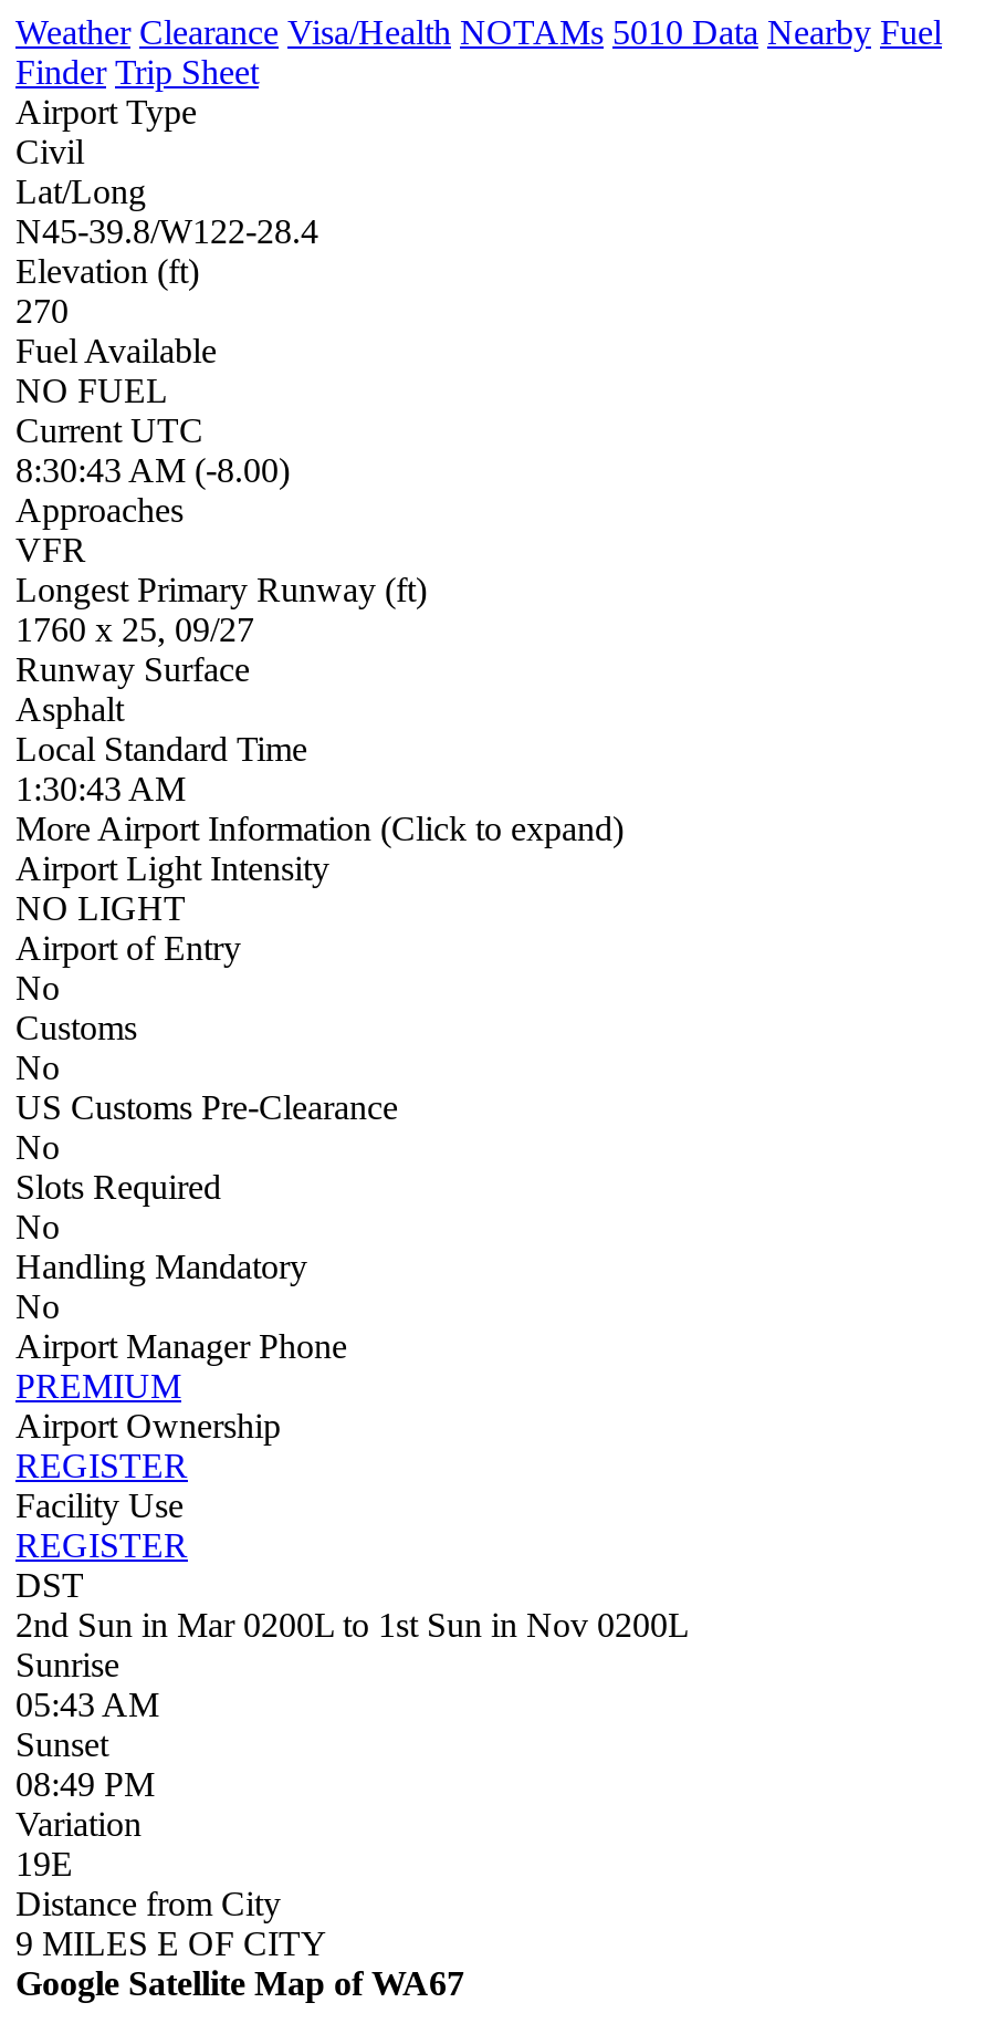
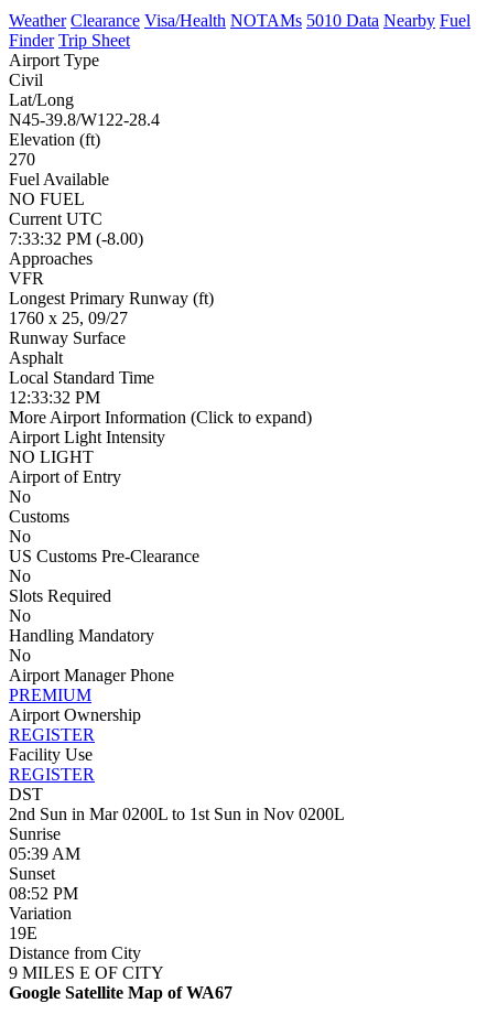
[15,452,298,490] 8:30:43 AM (-8.00) -> [9,230,148,248] 7:33:32 PM (-8.00)
[15,770,195,808] 1:30:43 AM -> [9,388,105,407] 12:33:32 PM
[15,1686,159,1724] 05:43 AM -> [9,845,80,863] 05:39 AM
[15,1766,155,1804] 08:49 PM -> [9,884,78,903] 08:52 PM

